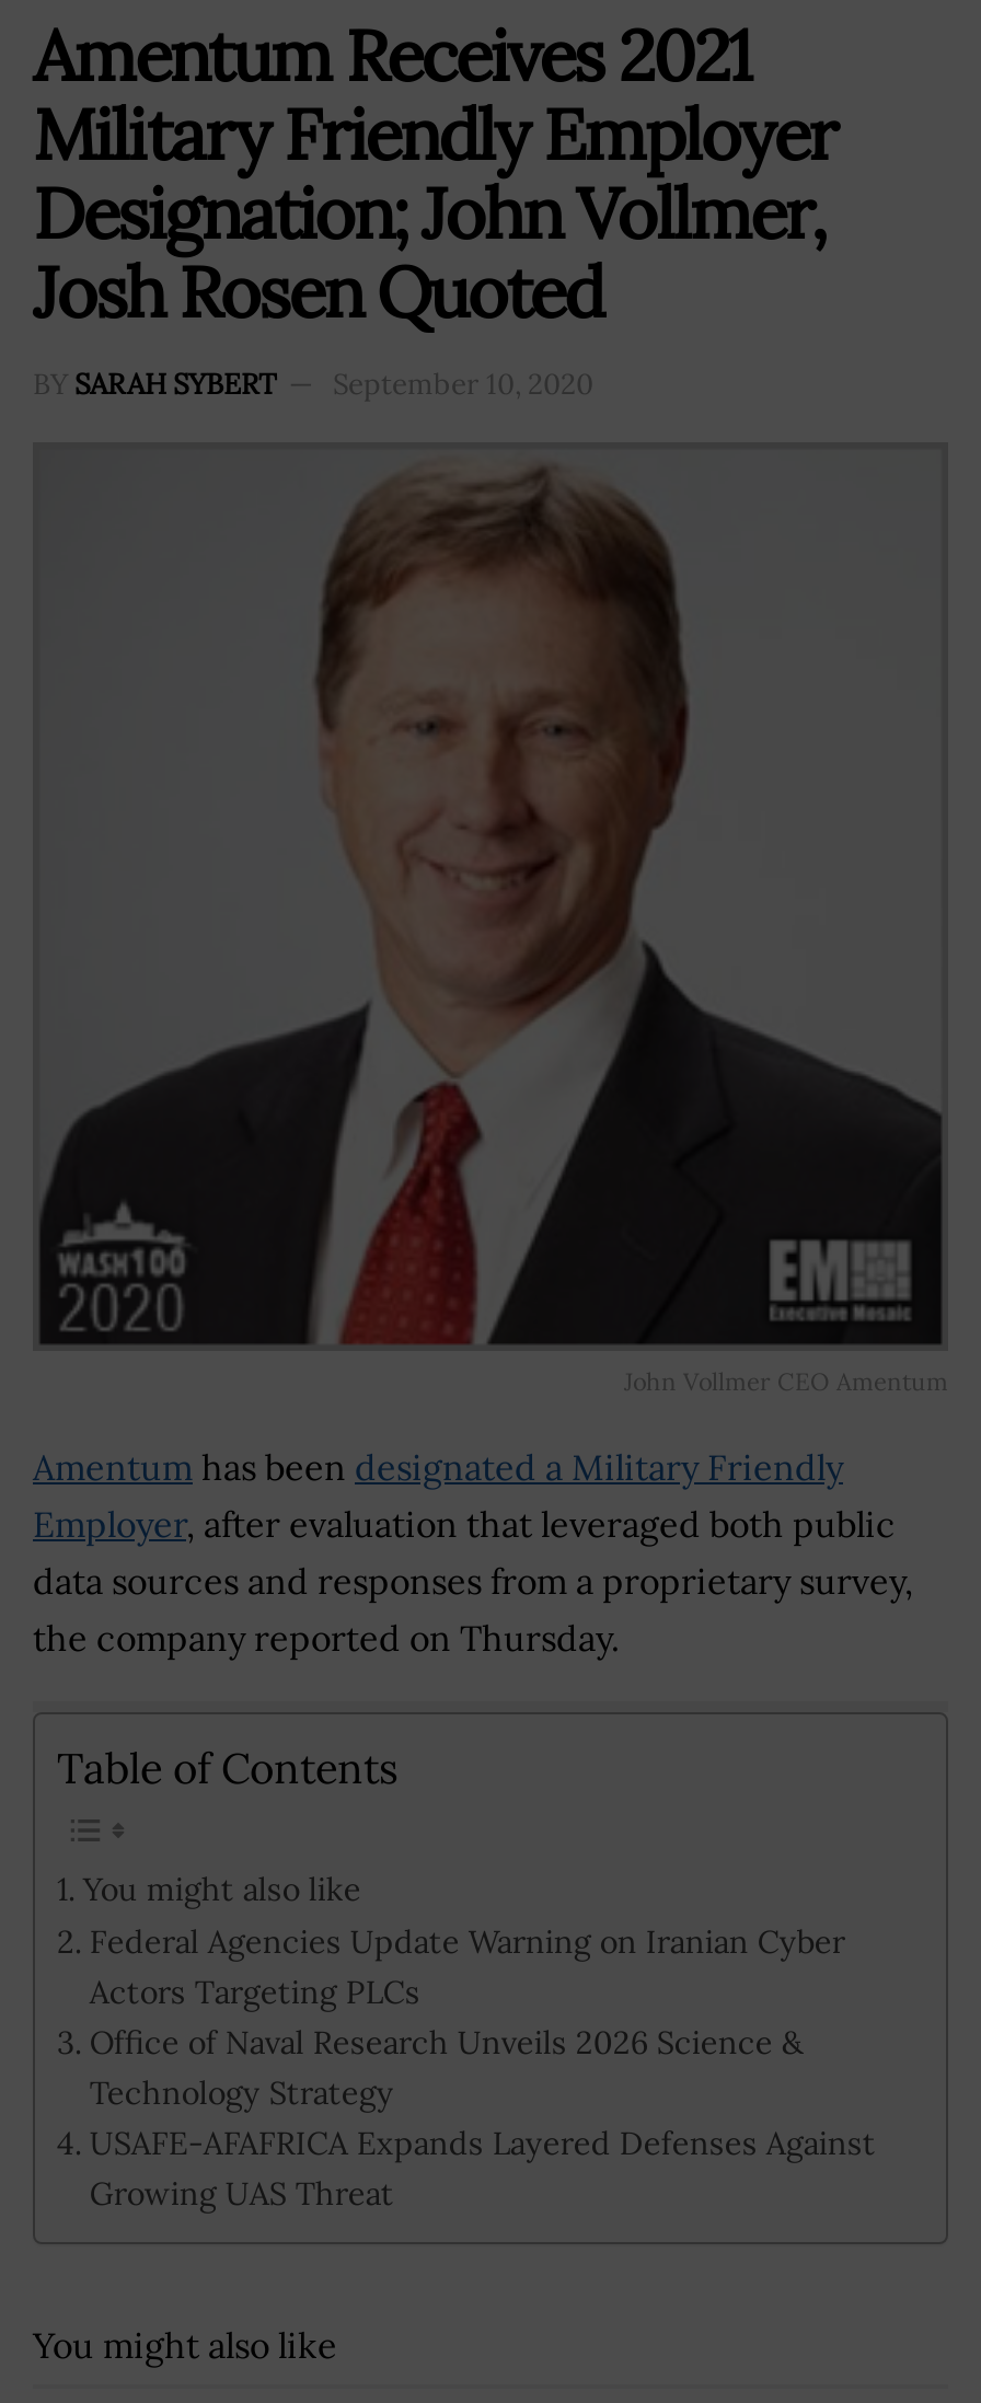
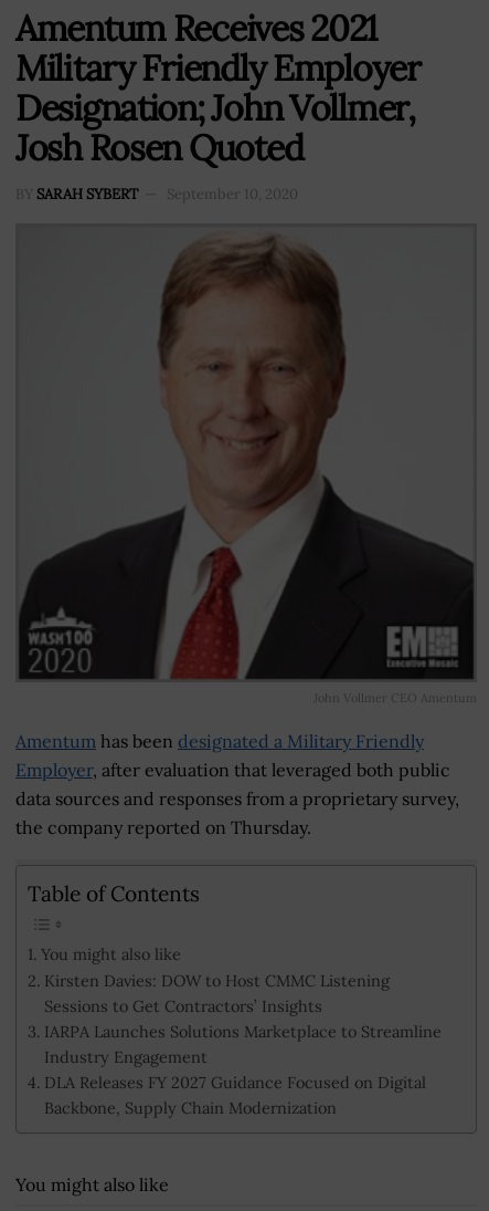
[90,1921,876,2214] Federal Agencies Update Warning on Iranian Cyber | Actors Targeting PLCs | Office of Naval Research Unveils 2026 Science & | Technology Strategy | USAFE-AFAFRICA Expands Layered Defenses Against | Growing UAS Threat -> [44,970,441,1118] Kirsten Davies: DOW to Host CMMC Listening | Sessions to Get Contractors’ Insights | IARPA Launches Solutions Marketplace to Streamline | Industry Engagement | DLA Releases FY 2027 Guidance Focused on Digital | Backbone, Supply Chain Modernization

